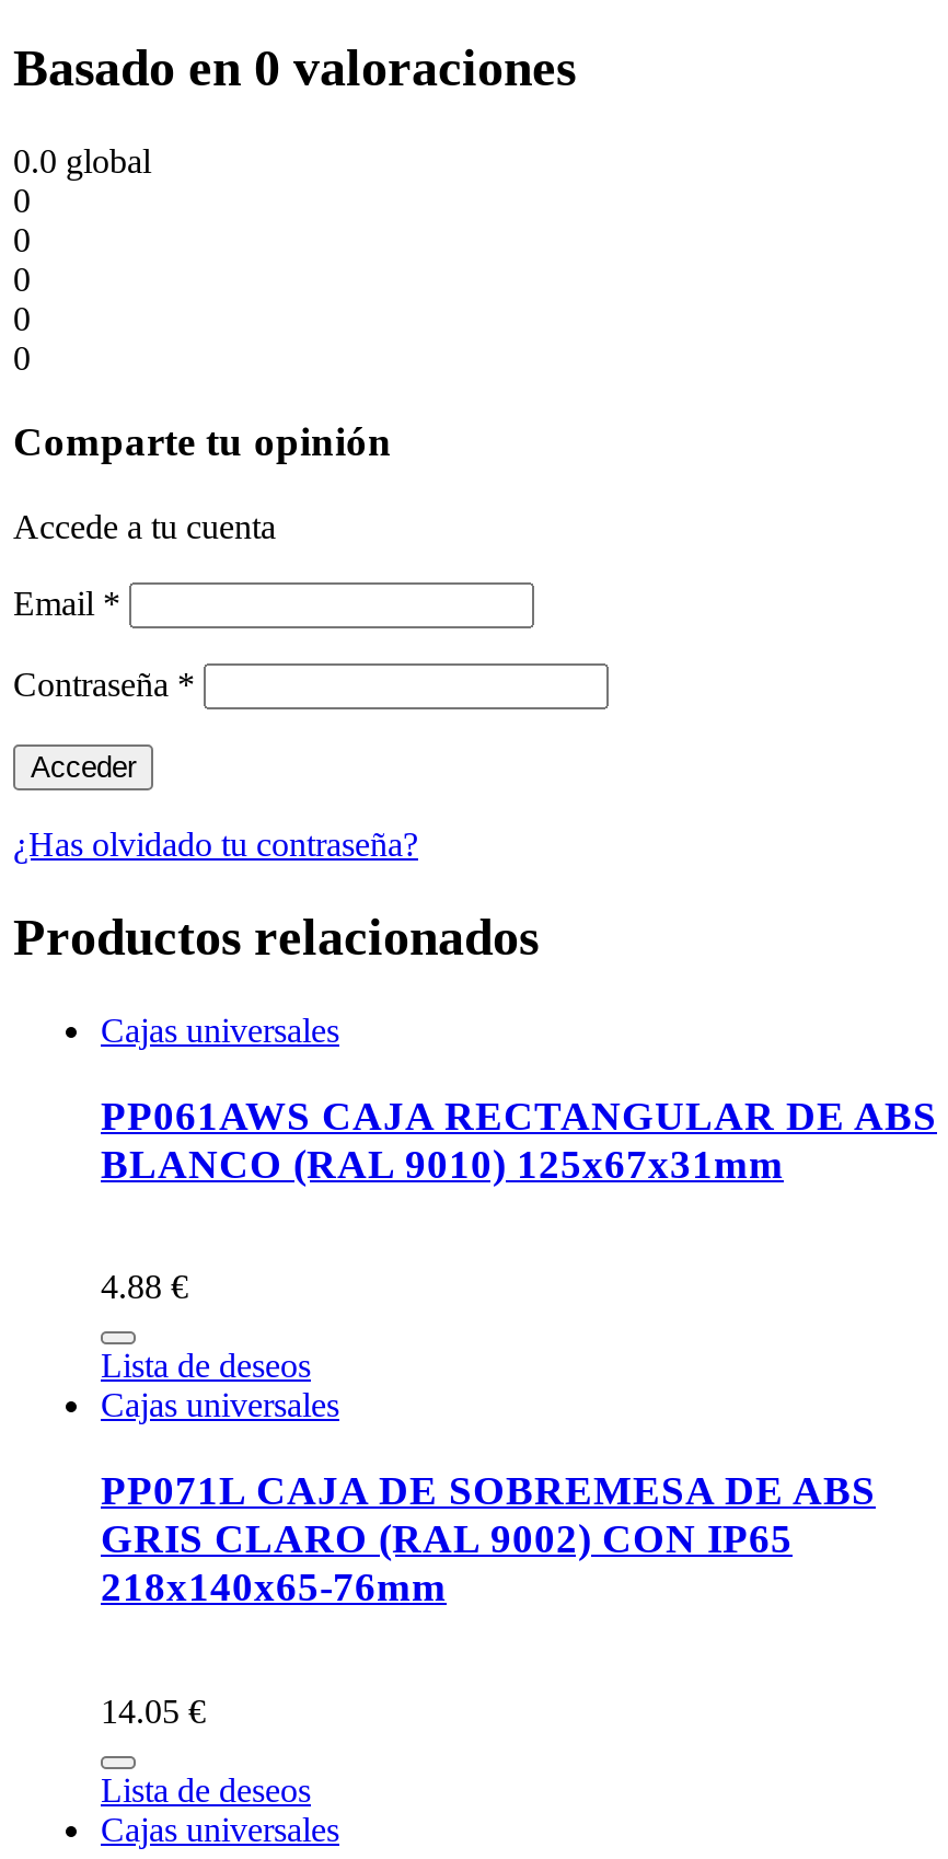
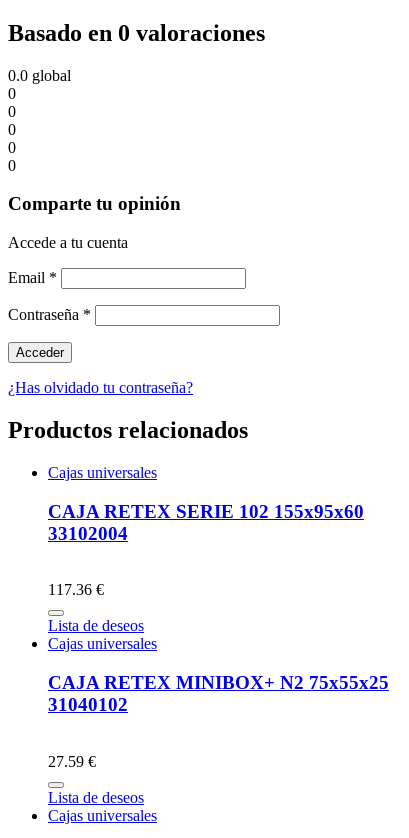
[101,1092,937,1186] PP061AWS CAJA RECTANGULAR DE ABS | BLANCO (RAL 9010) 125x67x31mm -> [48,501,364,544] CAJA RETEX SERIE 102 155x95x60 | 33102004
[101,1269,188,1306] 4.88 € -> [48,581,104,598] 117.36 €
[101,1467,876,1610] PP071L CAJA DE SOBREMESA DE ABS | GRIS CLARO (RAL 9002) CON IP65 | 218x140x65-76mm -> [48,672,389,715] CAJA RETEX MINIBOX+ N2 75x55x25 | 31040102
[101,1692,206,1729] 14.05 € -> [48,753,96,770] 27.59 €

